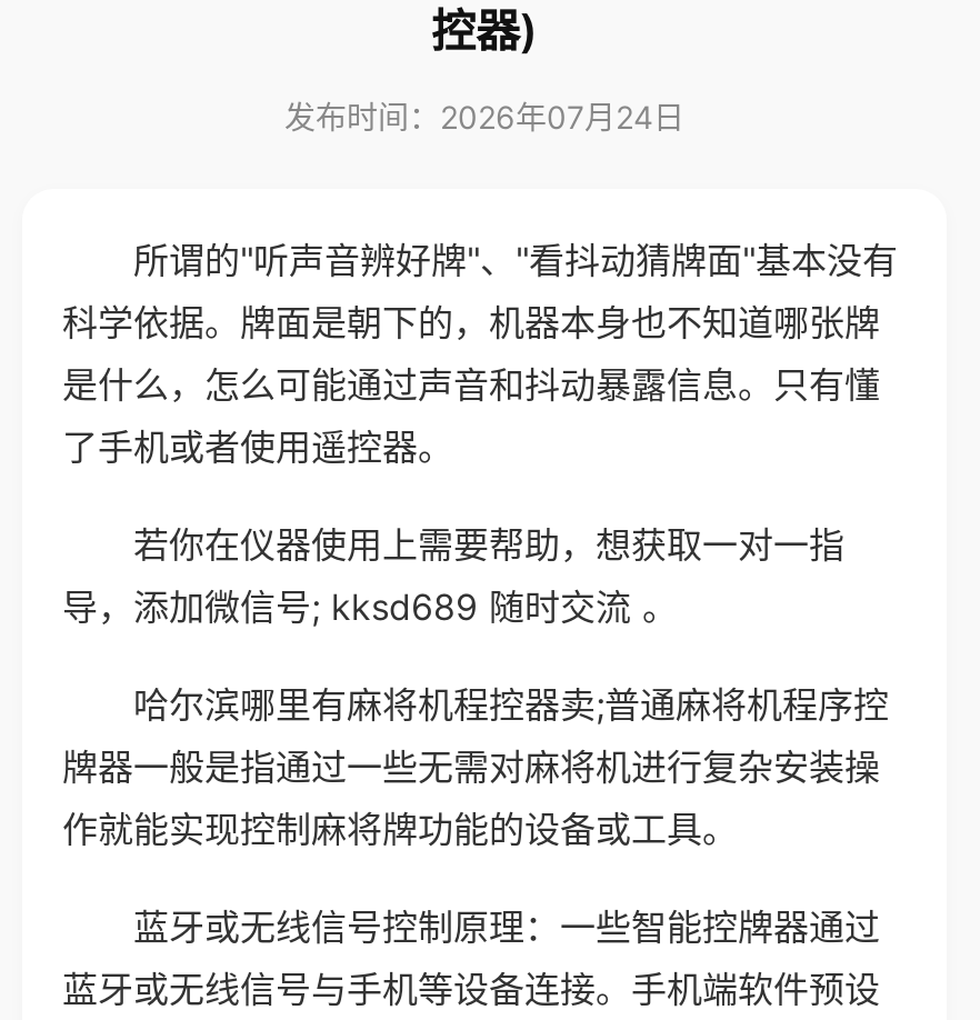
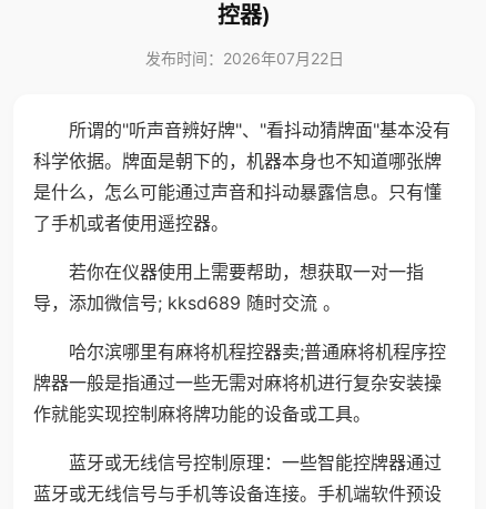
[284,98,684,136] 发布时间：2026年07月24日 -> [145,49,343,68] 发布时间：2026年07月22日

